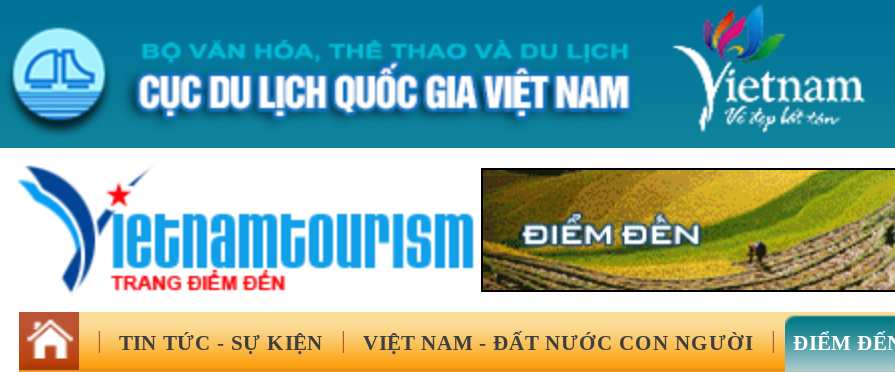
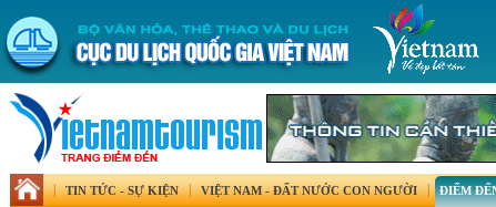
[483,168,889,292] [image] -> [267,94,493,163] [image]

